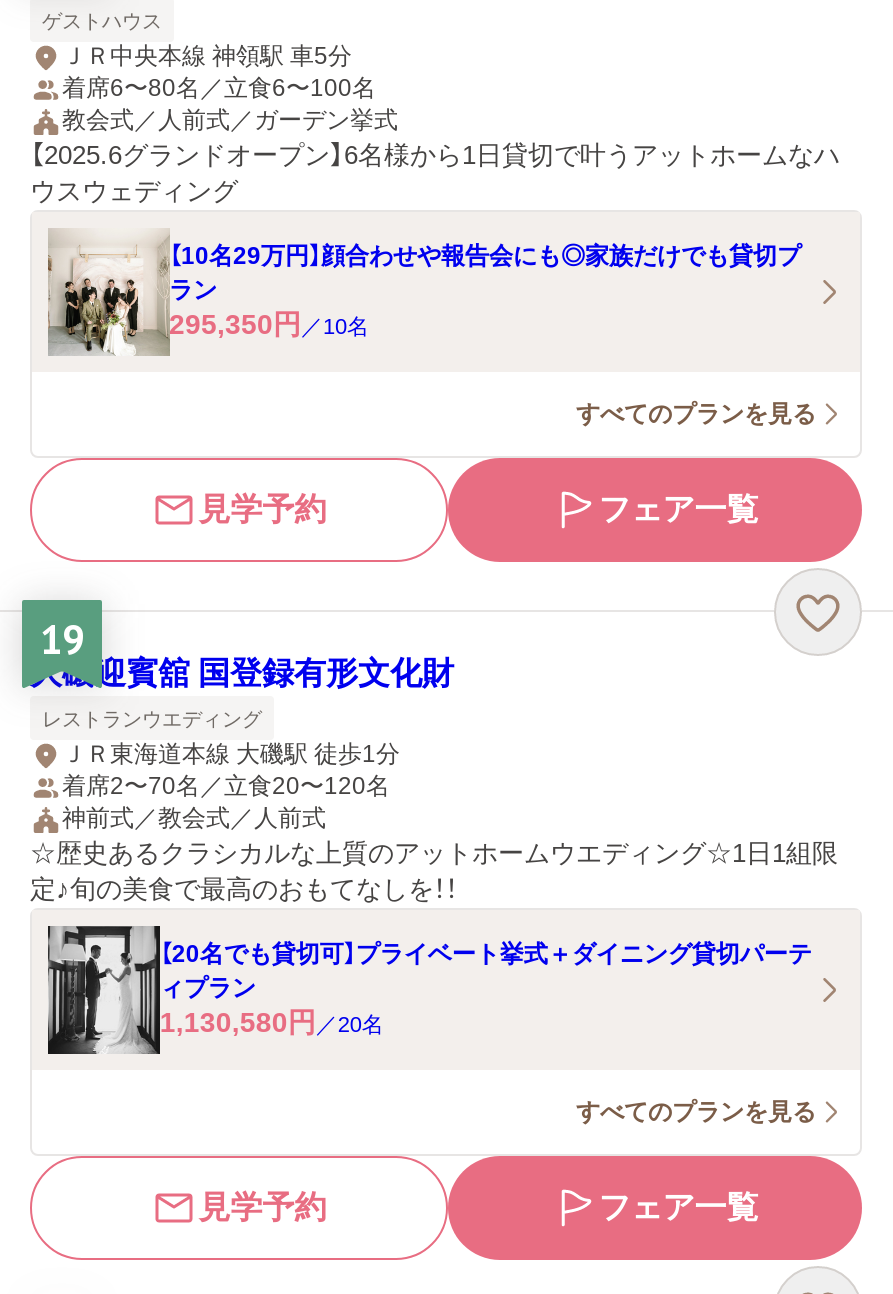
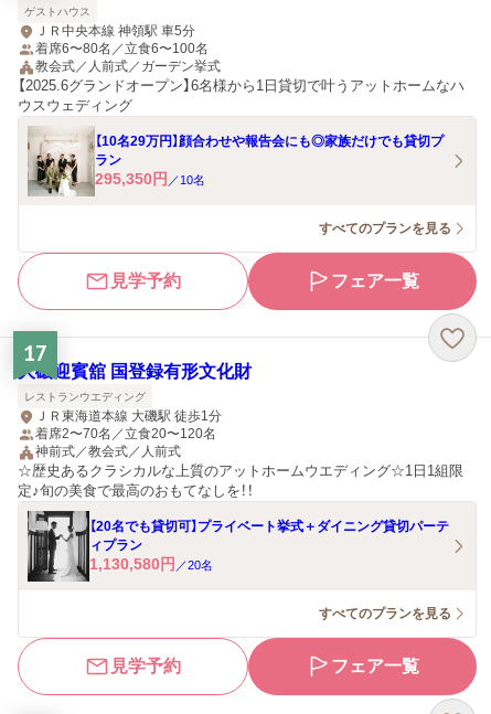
[40,614,84,666] 19 -> [23,339,47,367] 17

